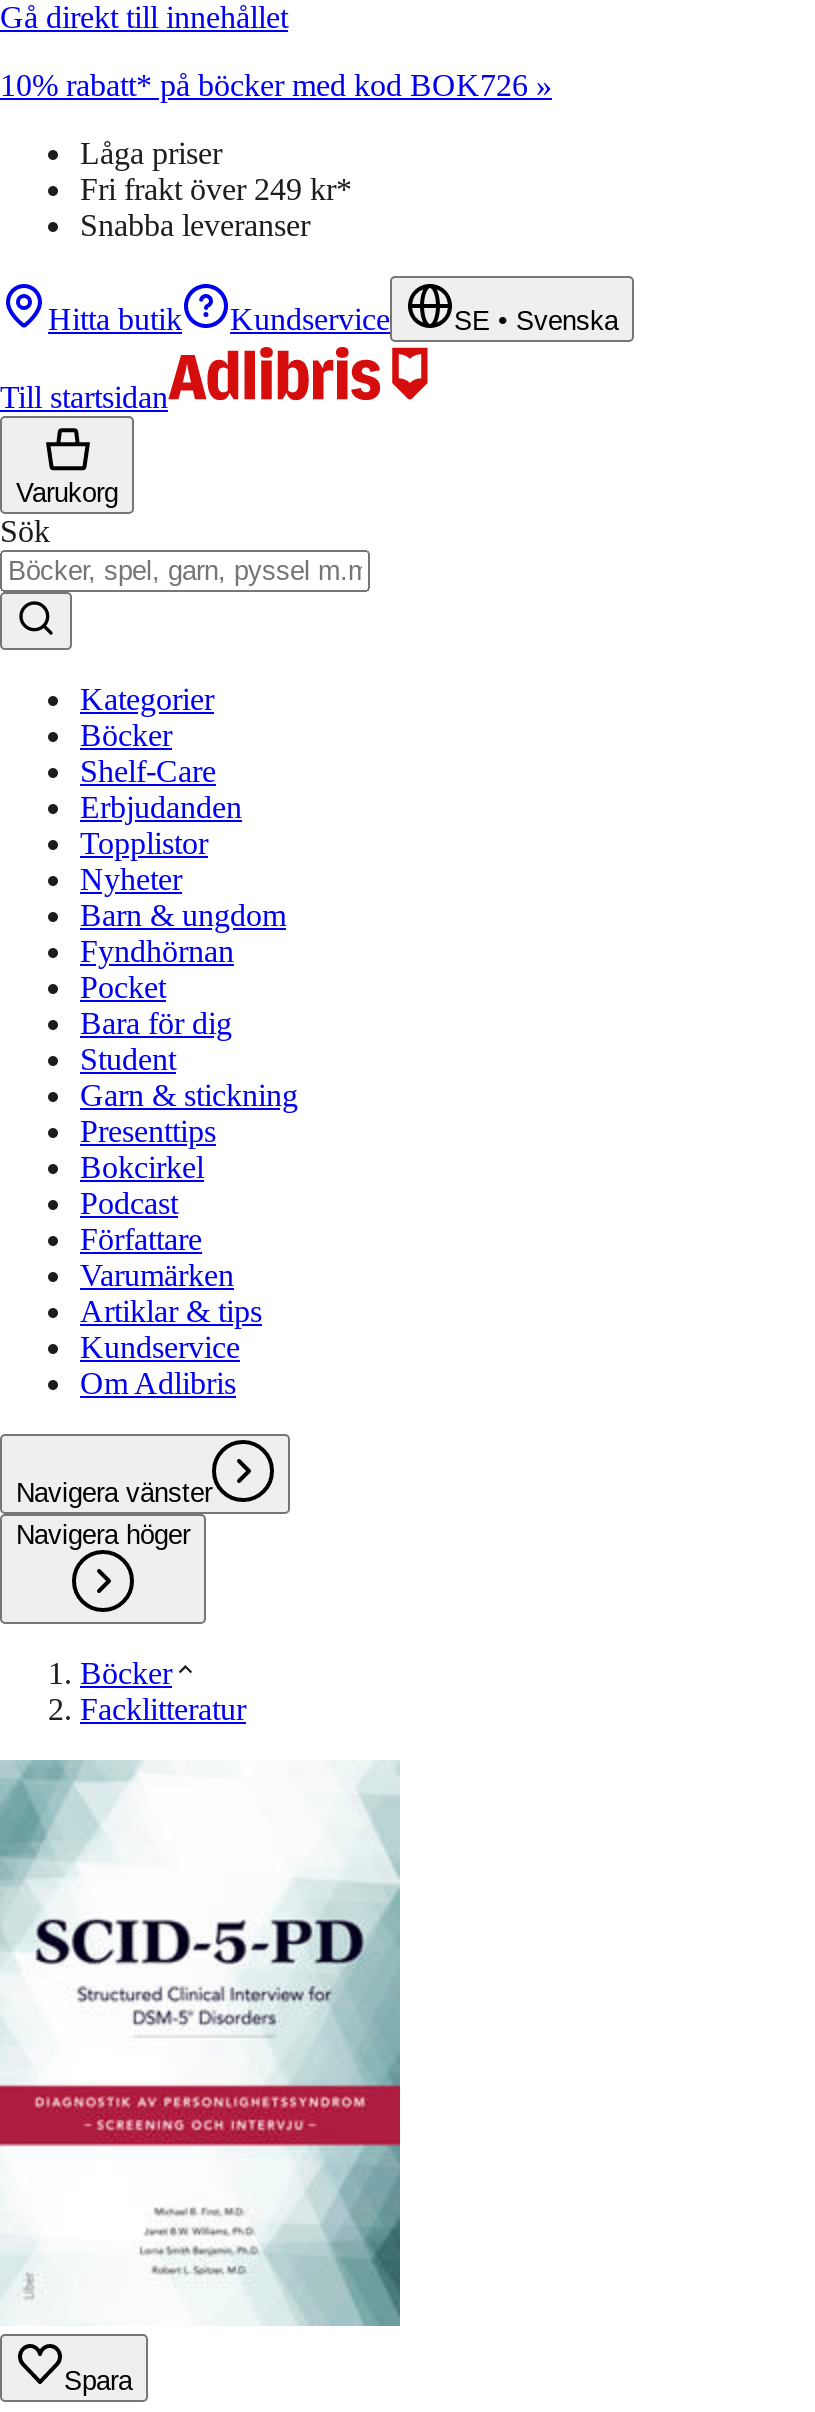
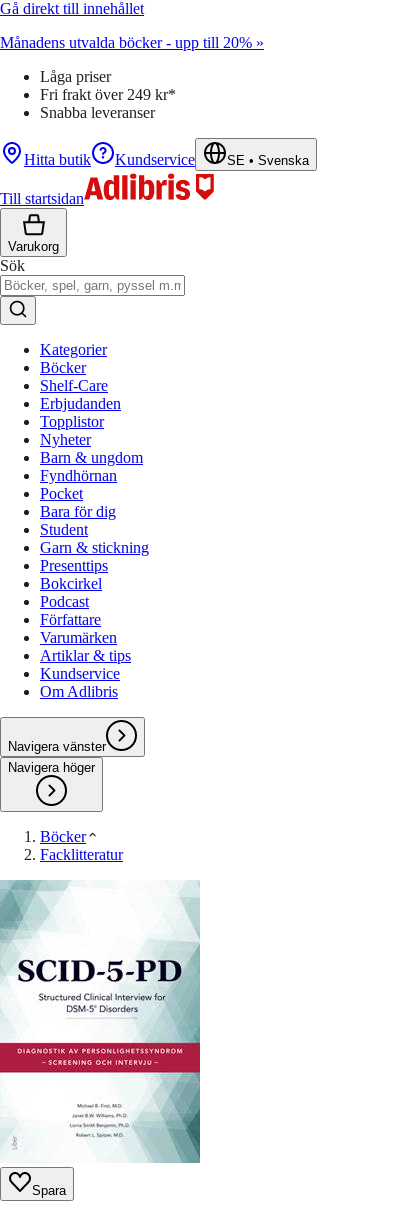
[0,68,552,102] 10% rabatt* på böcker med kod BOK726 » -> [0,34,264,51] Månadens utvalda böcker - upp till 20% »

